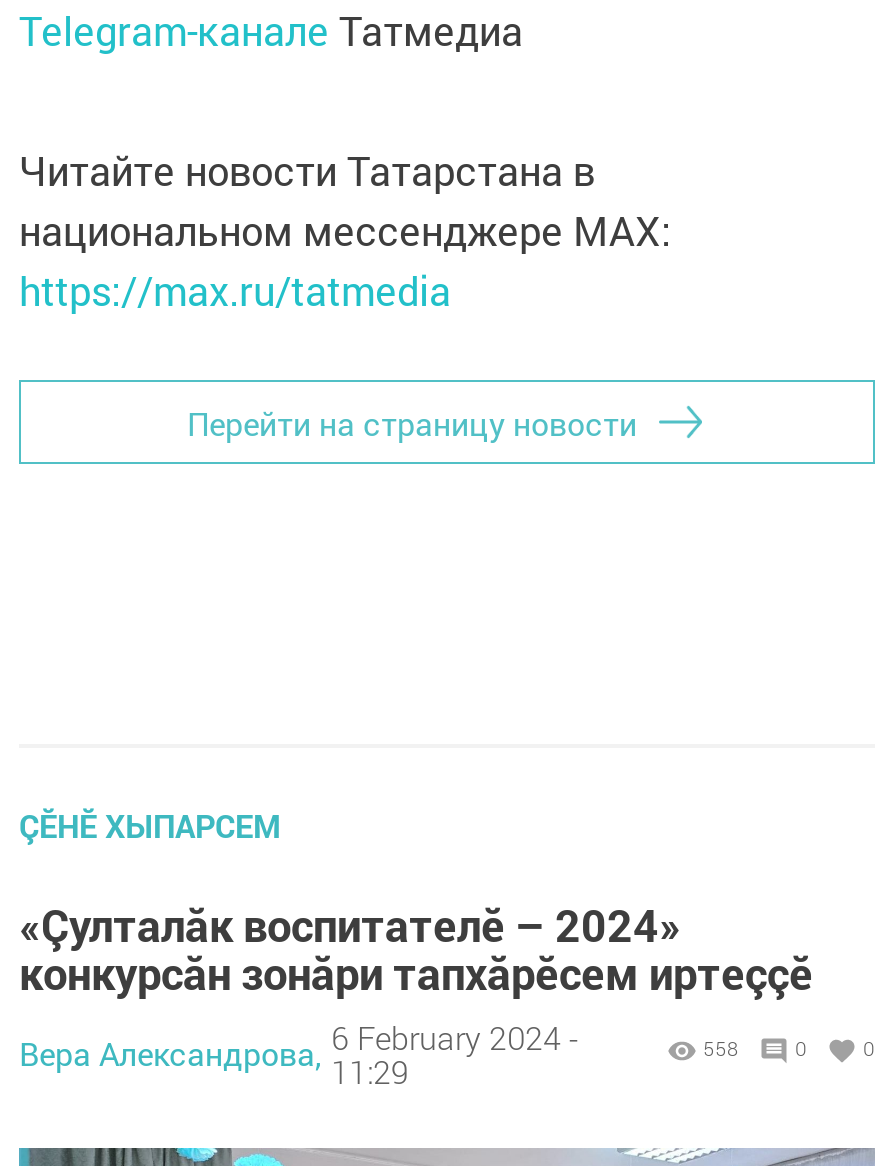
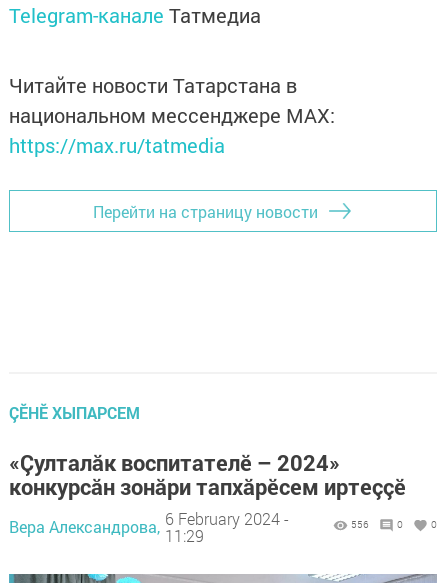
[703,1036,739,1062] 558 -> [351,518,369,531] 556

